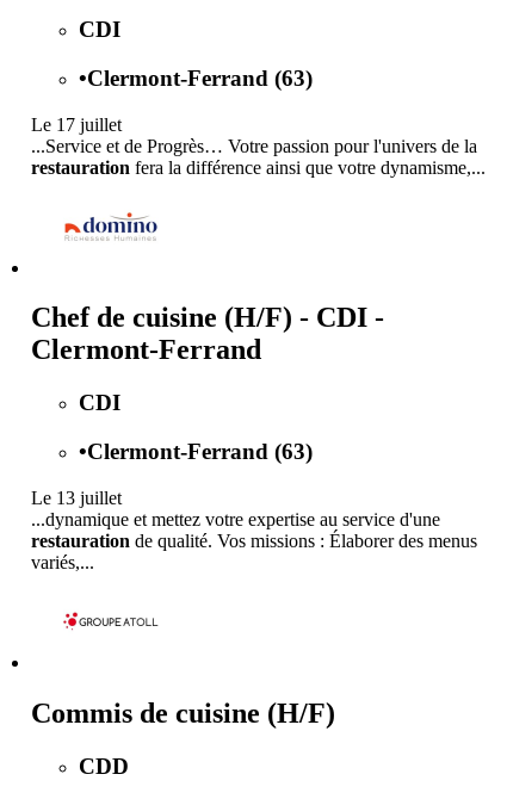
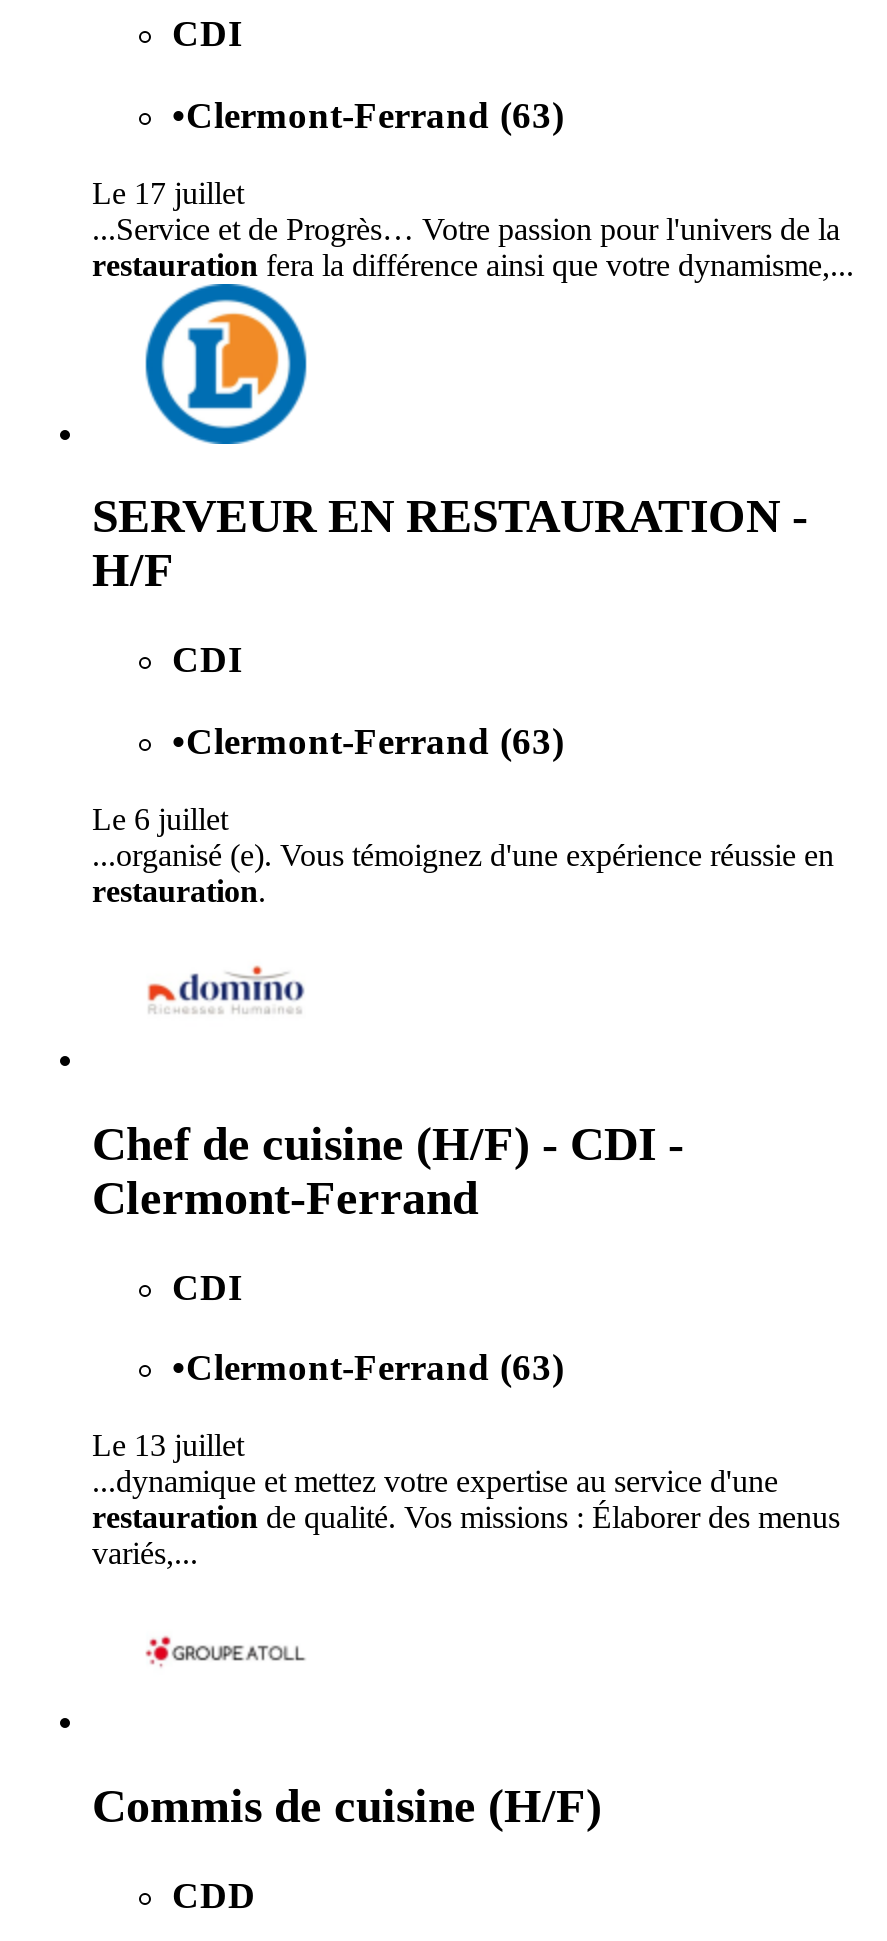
none -> [92,286,834,908] [image] | SERVEUR EN RESTAURATION - | H/F | CDI | •Clermont-Ferrand (63) | Le 6 juillet | ...organisé (e). Vous témoignez d'une expérience réussie en | restauration.

